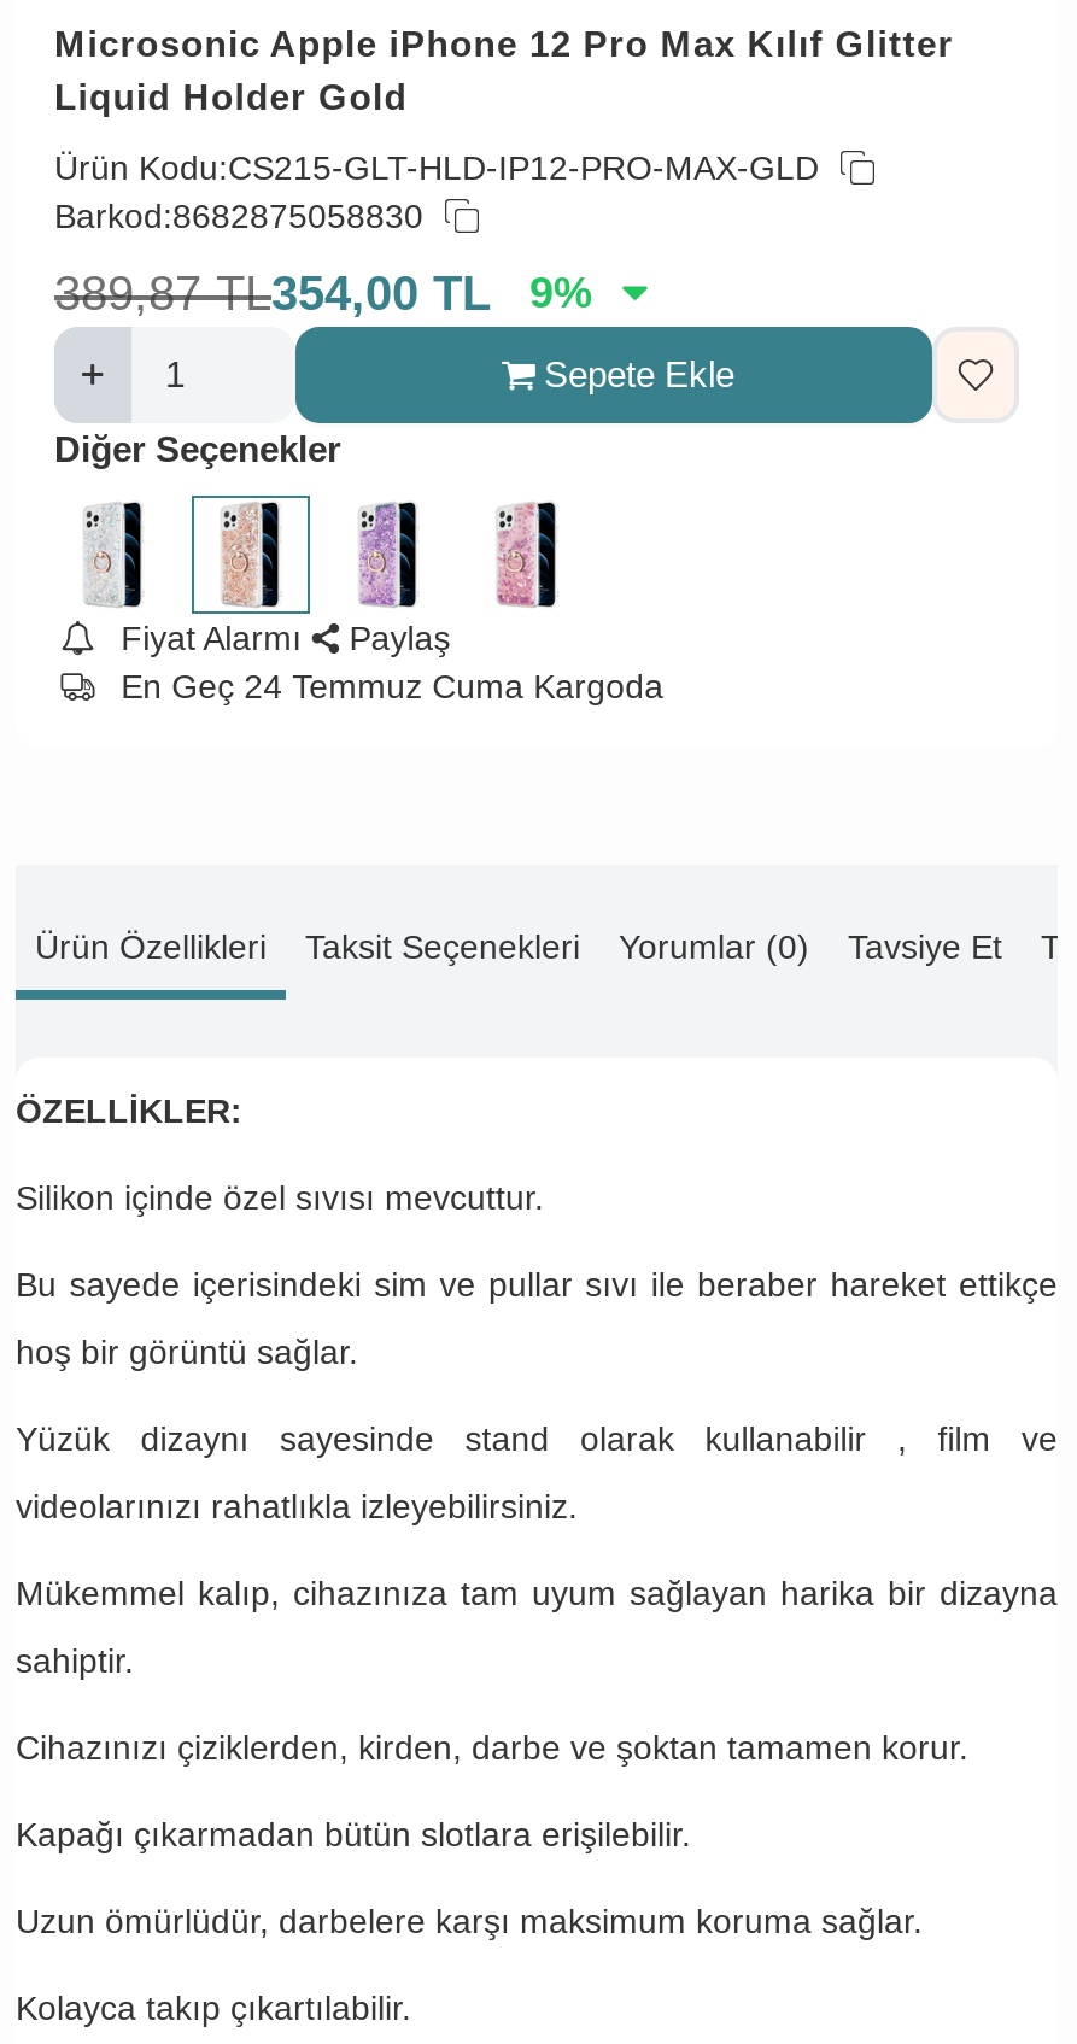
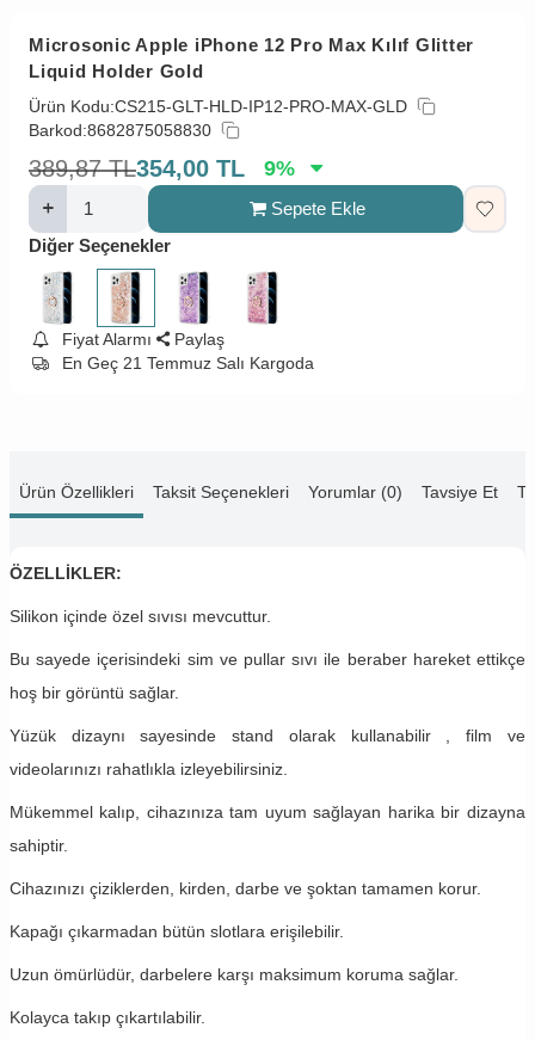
[121,667,664,705] En Geç 24 Temmuz Cuma Kargoda -> [62,353,314,373] En Geç 21 Temmuz Salı Kargoda

